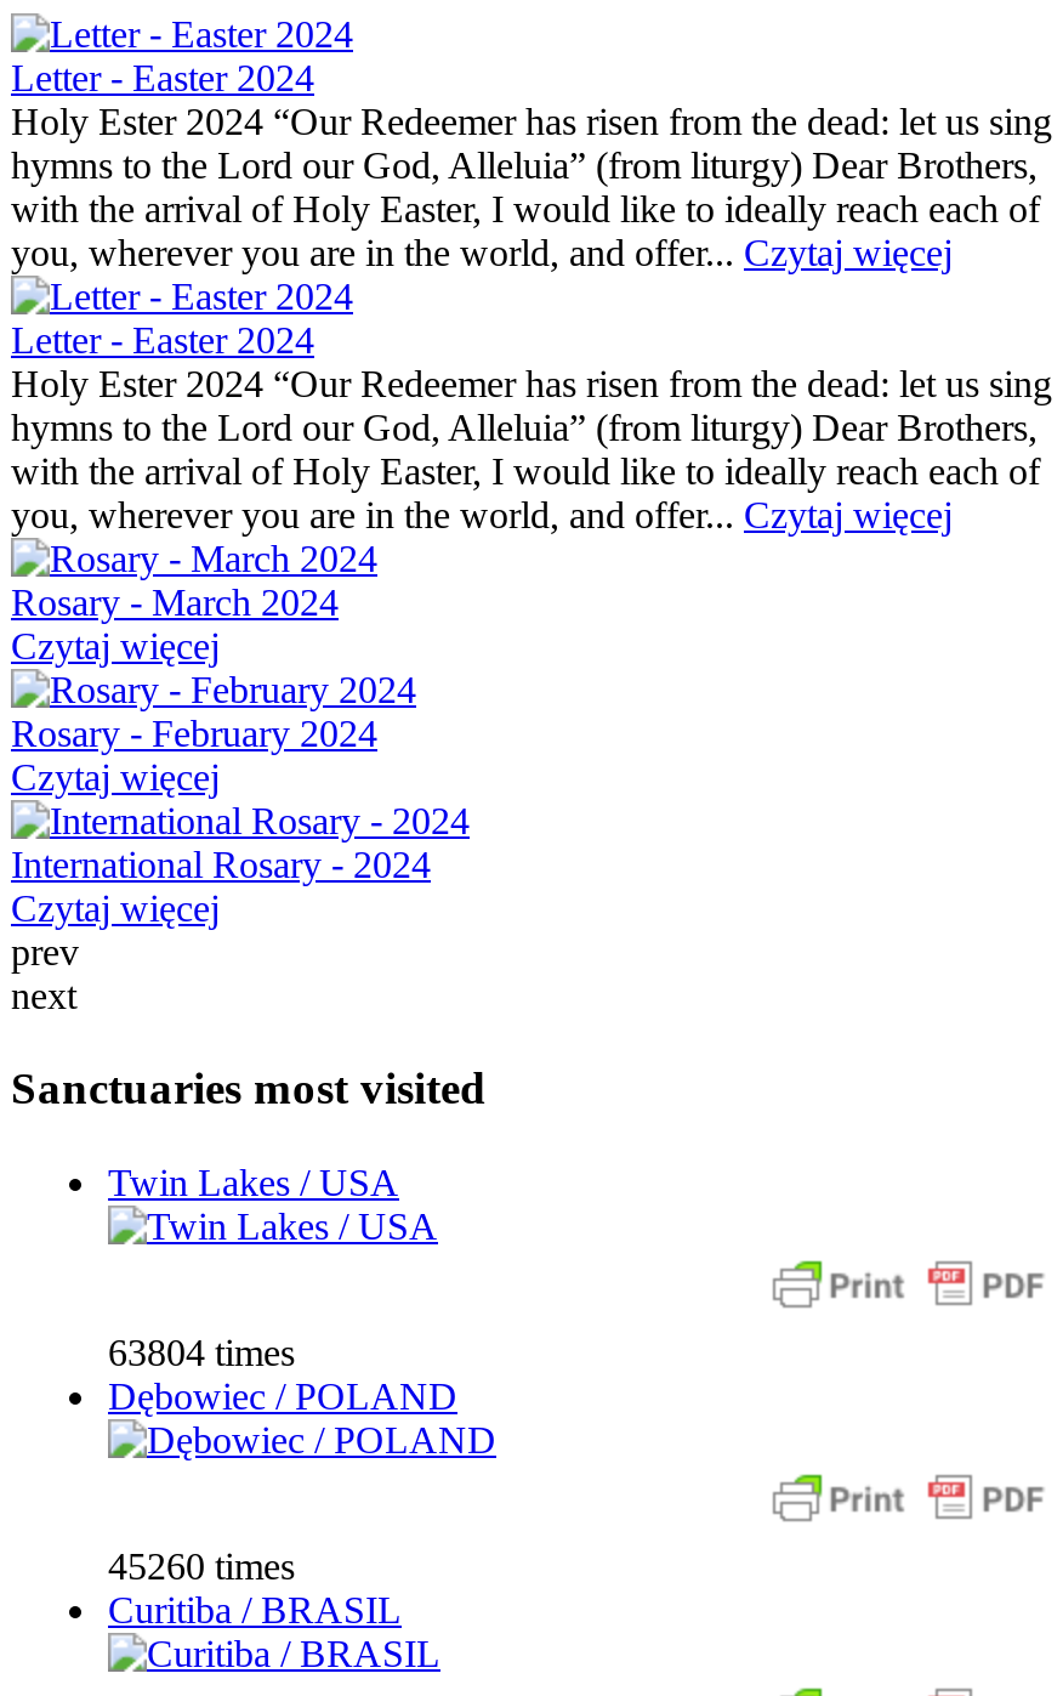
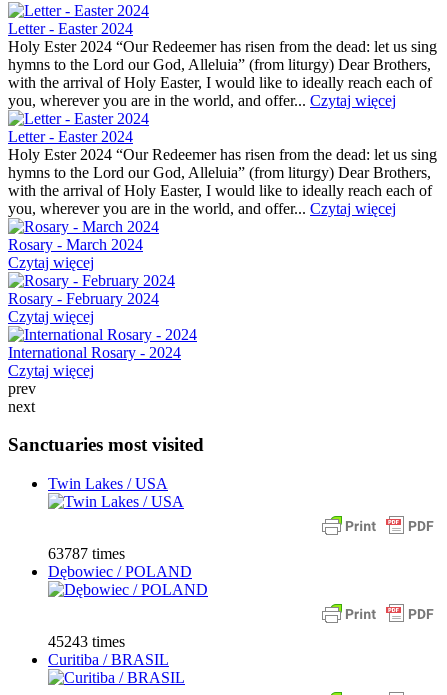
[108,1332,295,1373] 63804 times -> [48,545,125,562] 63787 times
[108,1545,295,1587] 45260 times -> [48,633,125,650] 45243 times

